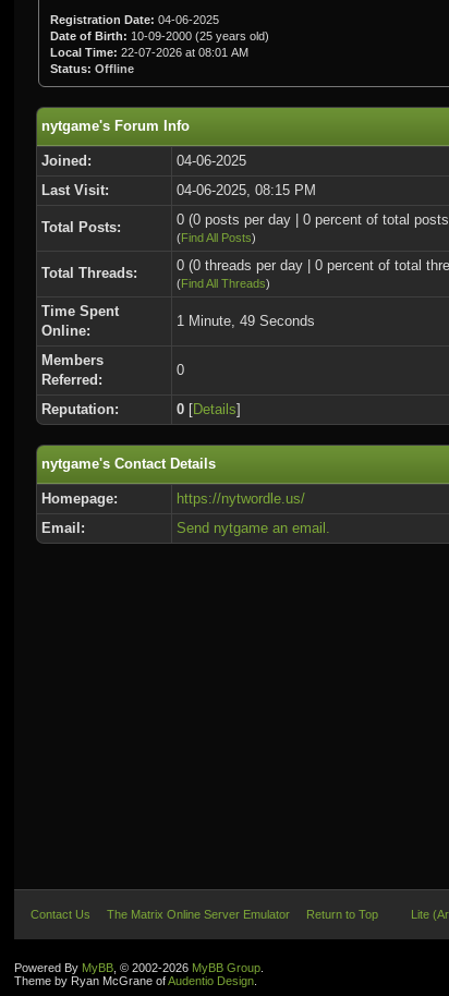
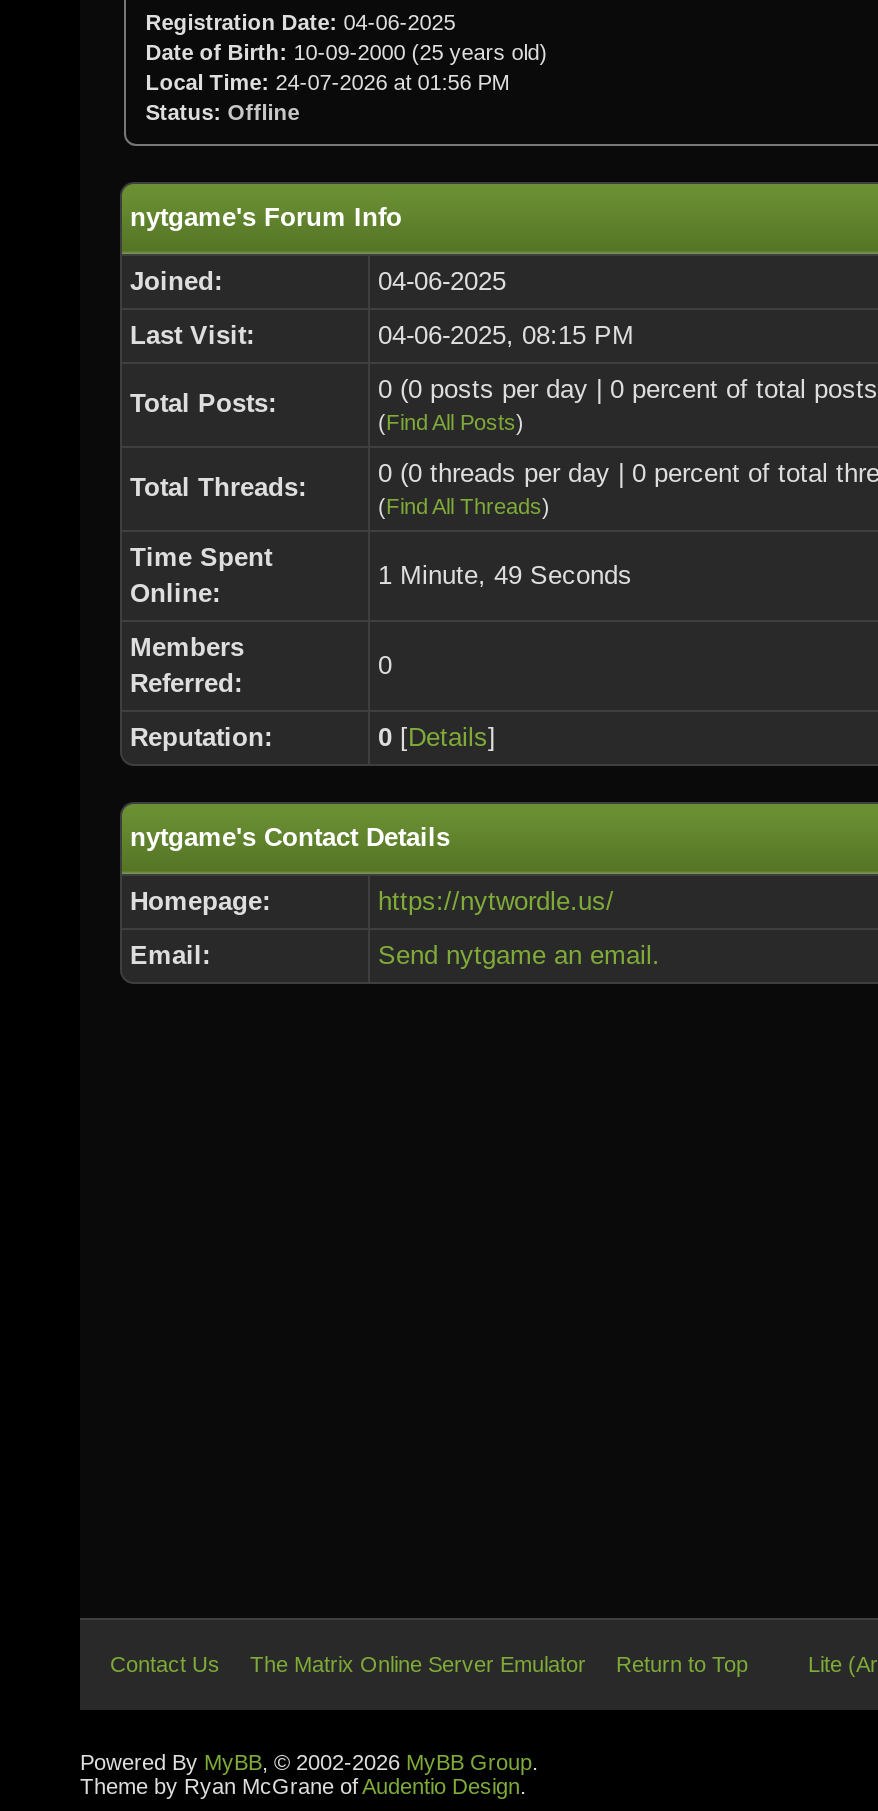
[50,45,248,58] Local Time: 22-07-2026 at 08:01 AM -> [146,69,510,93] Local Time: 24-07-2026 at 01:56 PM

